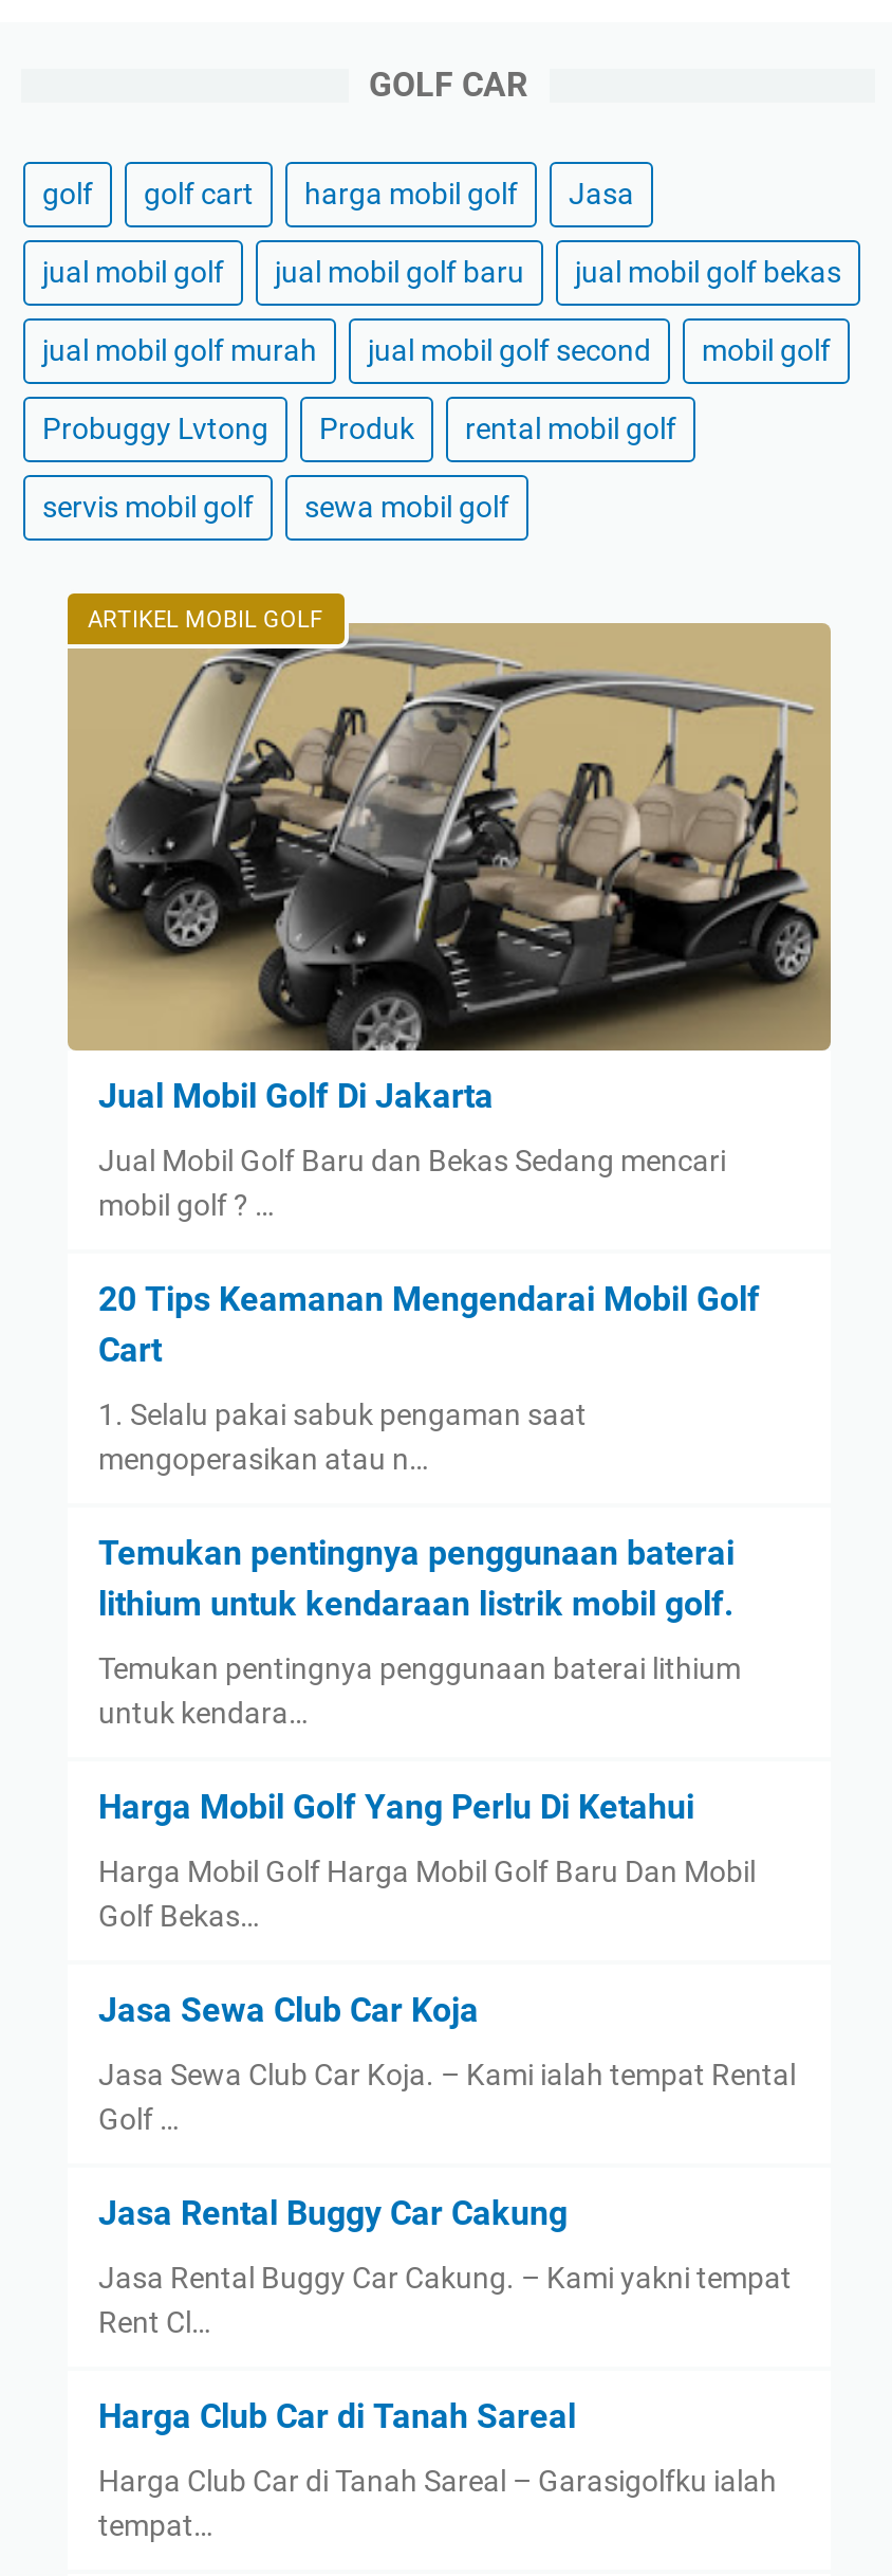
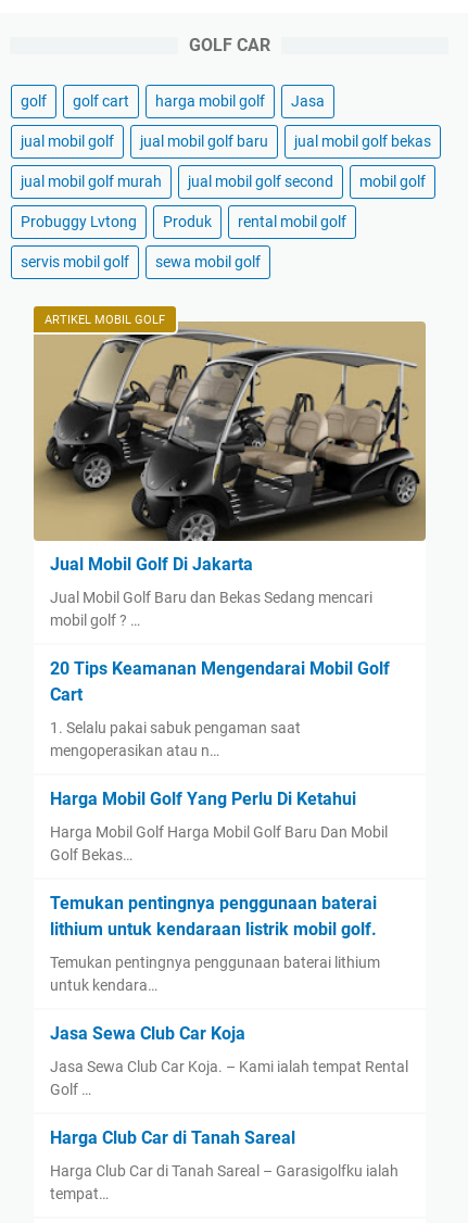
moved [98,1534,741,1731] -> [49,893,380,994]: Temukan pentingnya penggunaan baterai | lithium untuk kendaraan listrik mobil golf. | Temukan pentingnya penggunaan baterai lithium | untuk kendara…
moved [98,1788,756,1934] -> [49,789,387,864]: Harga Mobil Golf Yang Perlu Di Ketahui | Harga Mobil Golf Harga Mobil Golf Baru Dan Mobil | Golf Bekas…
[98,2194,792,2340] Jasa Rental Buggy Car Cakung | Jasa Rental Buggy Car Cakung. – Kami yakni tempat | Rent Cl… -> none

